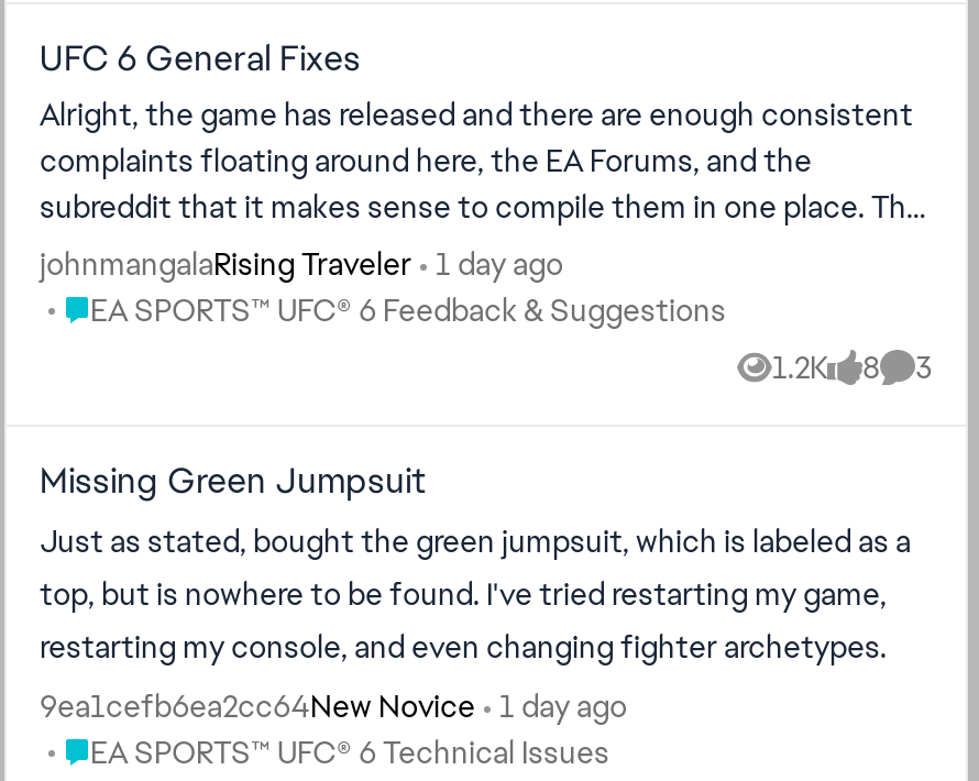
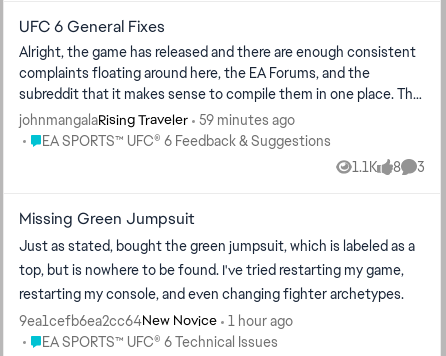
[436,244,563,283] 1 day ago -> [199,111,295,129] 59 minutes ago
[772,347,827,387] 1.2K -> [352,158,377,176] 1.1K
[499,686,627,726] 1 day ago -> [228,312,293,330] 1 hour ago

